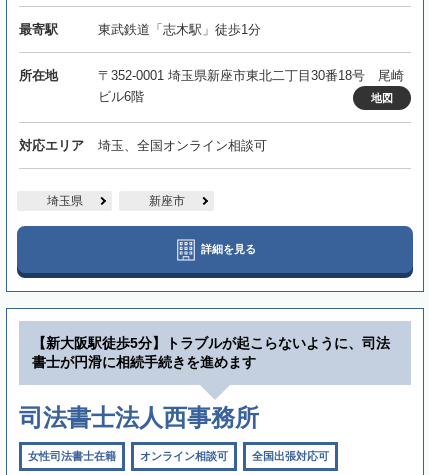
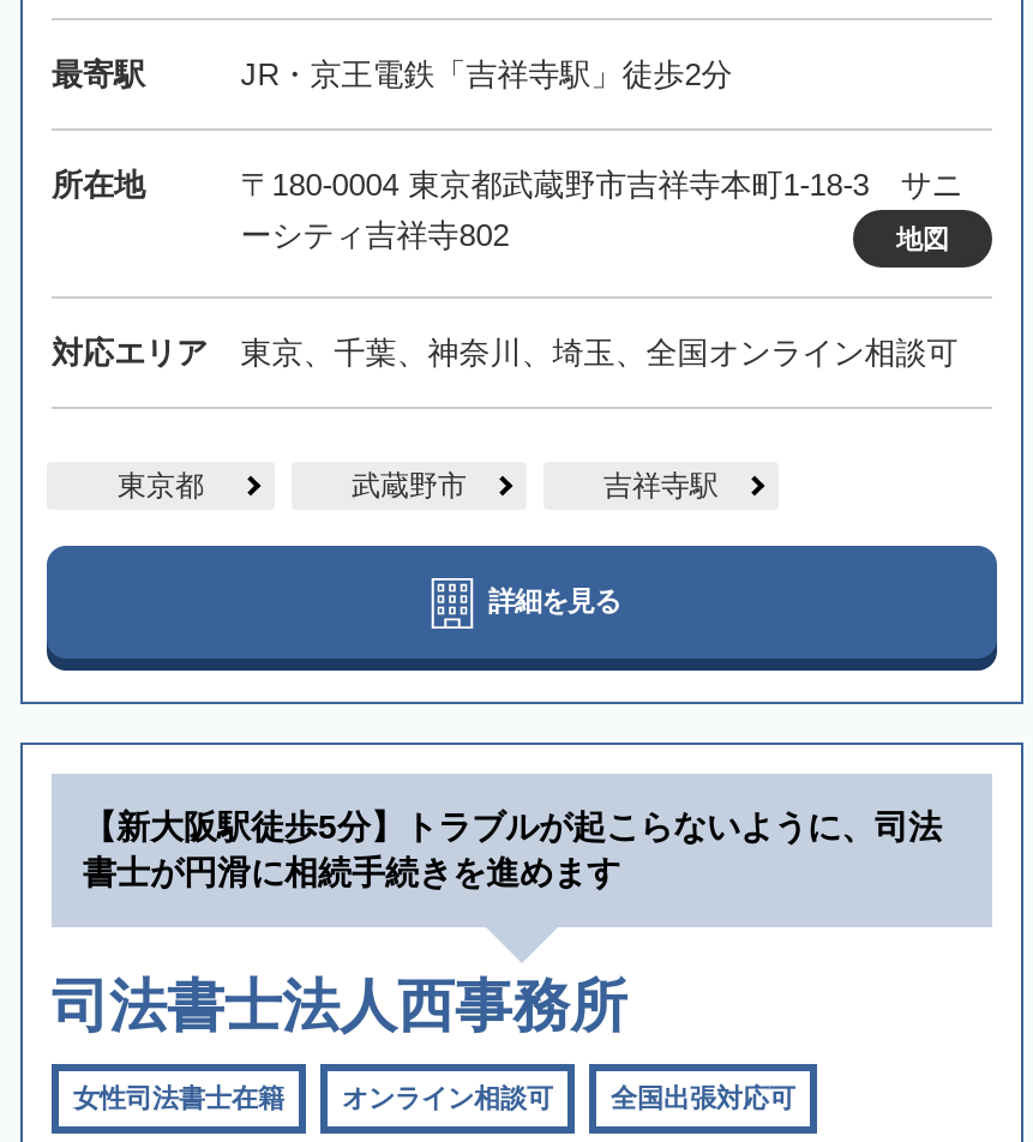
[98,22,261,37] 東武鉄道「志木駅」徒歩1分 -> [240,56,732,92] JR・京王電鉄「吉祥寺駅」徒歩2分
[98,68,404,104] 〒352-0001 埼玉県新座市東北二丁目30番18号 尾崎 | ビル6階 -> [240,166,963,252] 〒180-0004 東京都武蔵野市吉祥寺本町1-18-3 サニ | ーシティ吉祥寺802
[98,138,267,153] 埼玉、全国オンライン相談可 -> [240,334,958,370] 東京、千葉、神奈川、埼玉、全国オンライン相談可
[46,194,184,208] 埼玉県 | 新座市 -> [118,468,719,502] 東京都 | 武蔵野市 | 吉祥寺駅

